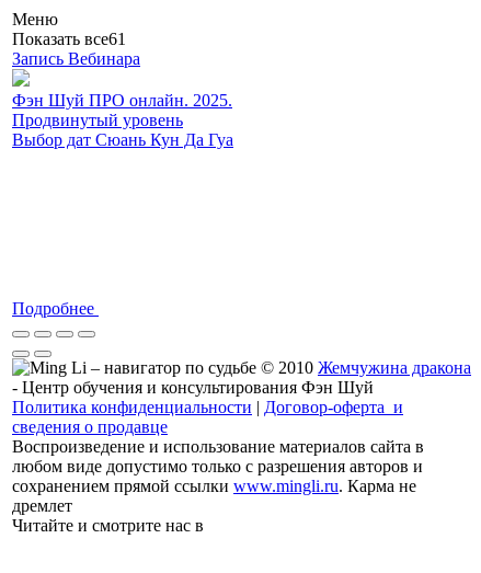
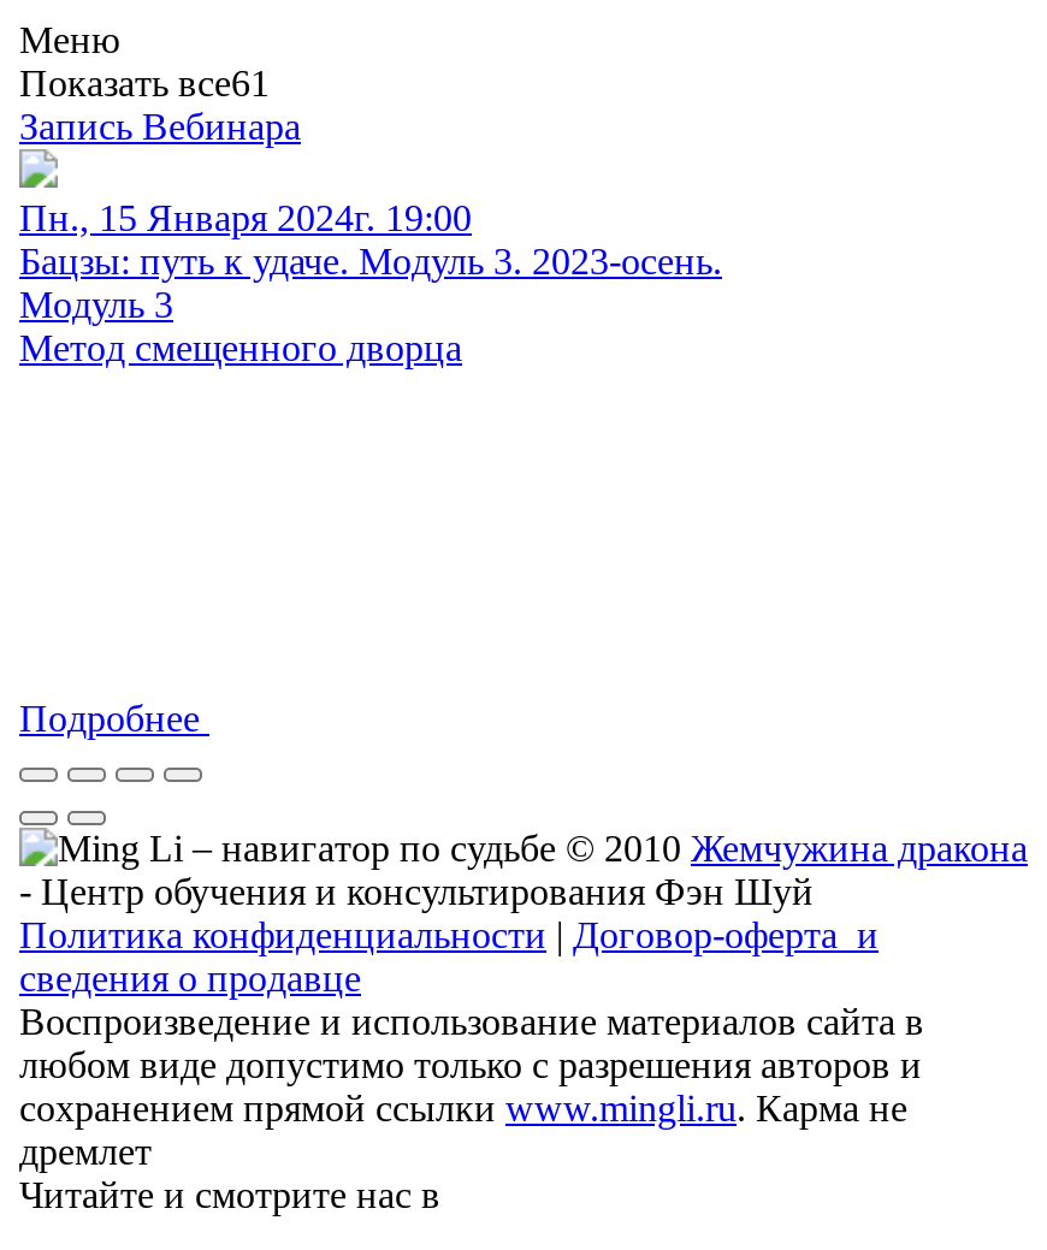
[12,91,233,149] Фэн Шуй ПРО онлайн. 2025. | Продвинутый уровень | Выбор дат Сюань Кун Да Гуа -> [19,197,722,368] Пн., 15 Января 2024г. 19:00 | Бацзы: путь к удаче. Модуль 3. 2023-осень. | Модуль 3 | Метод смещенного дворца

